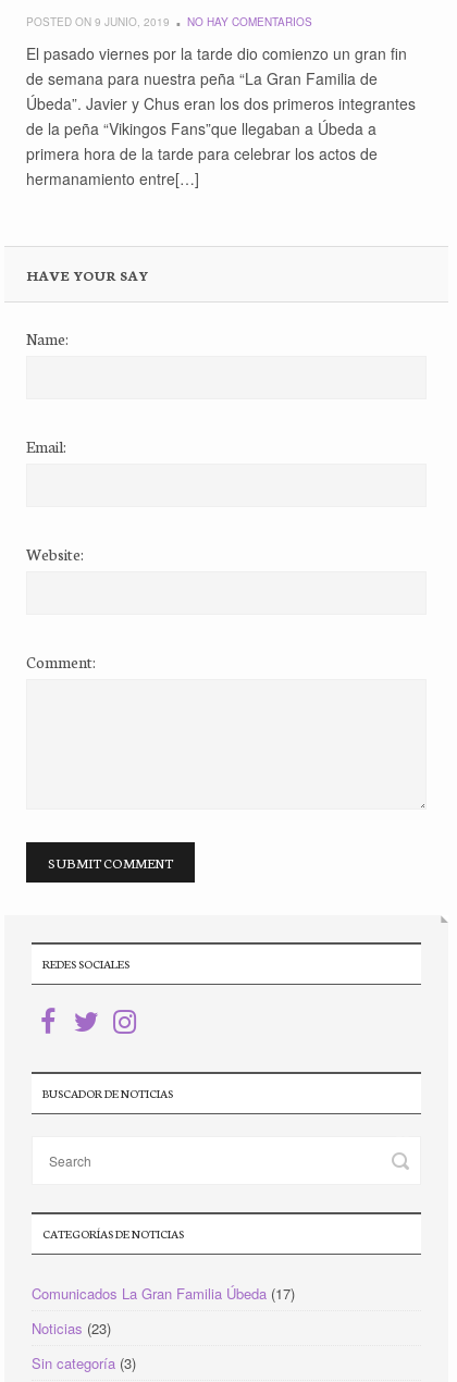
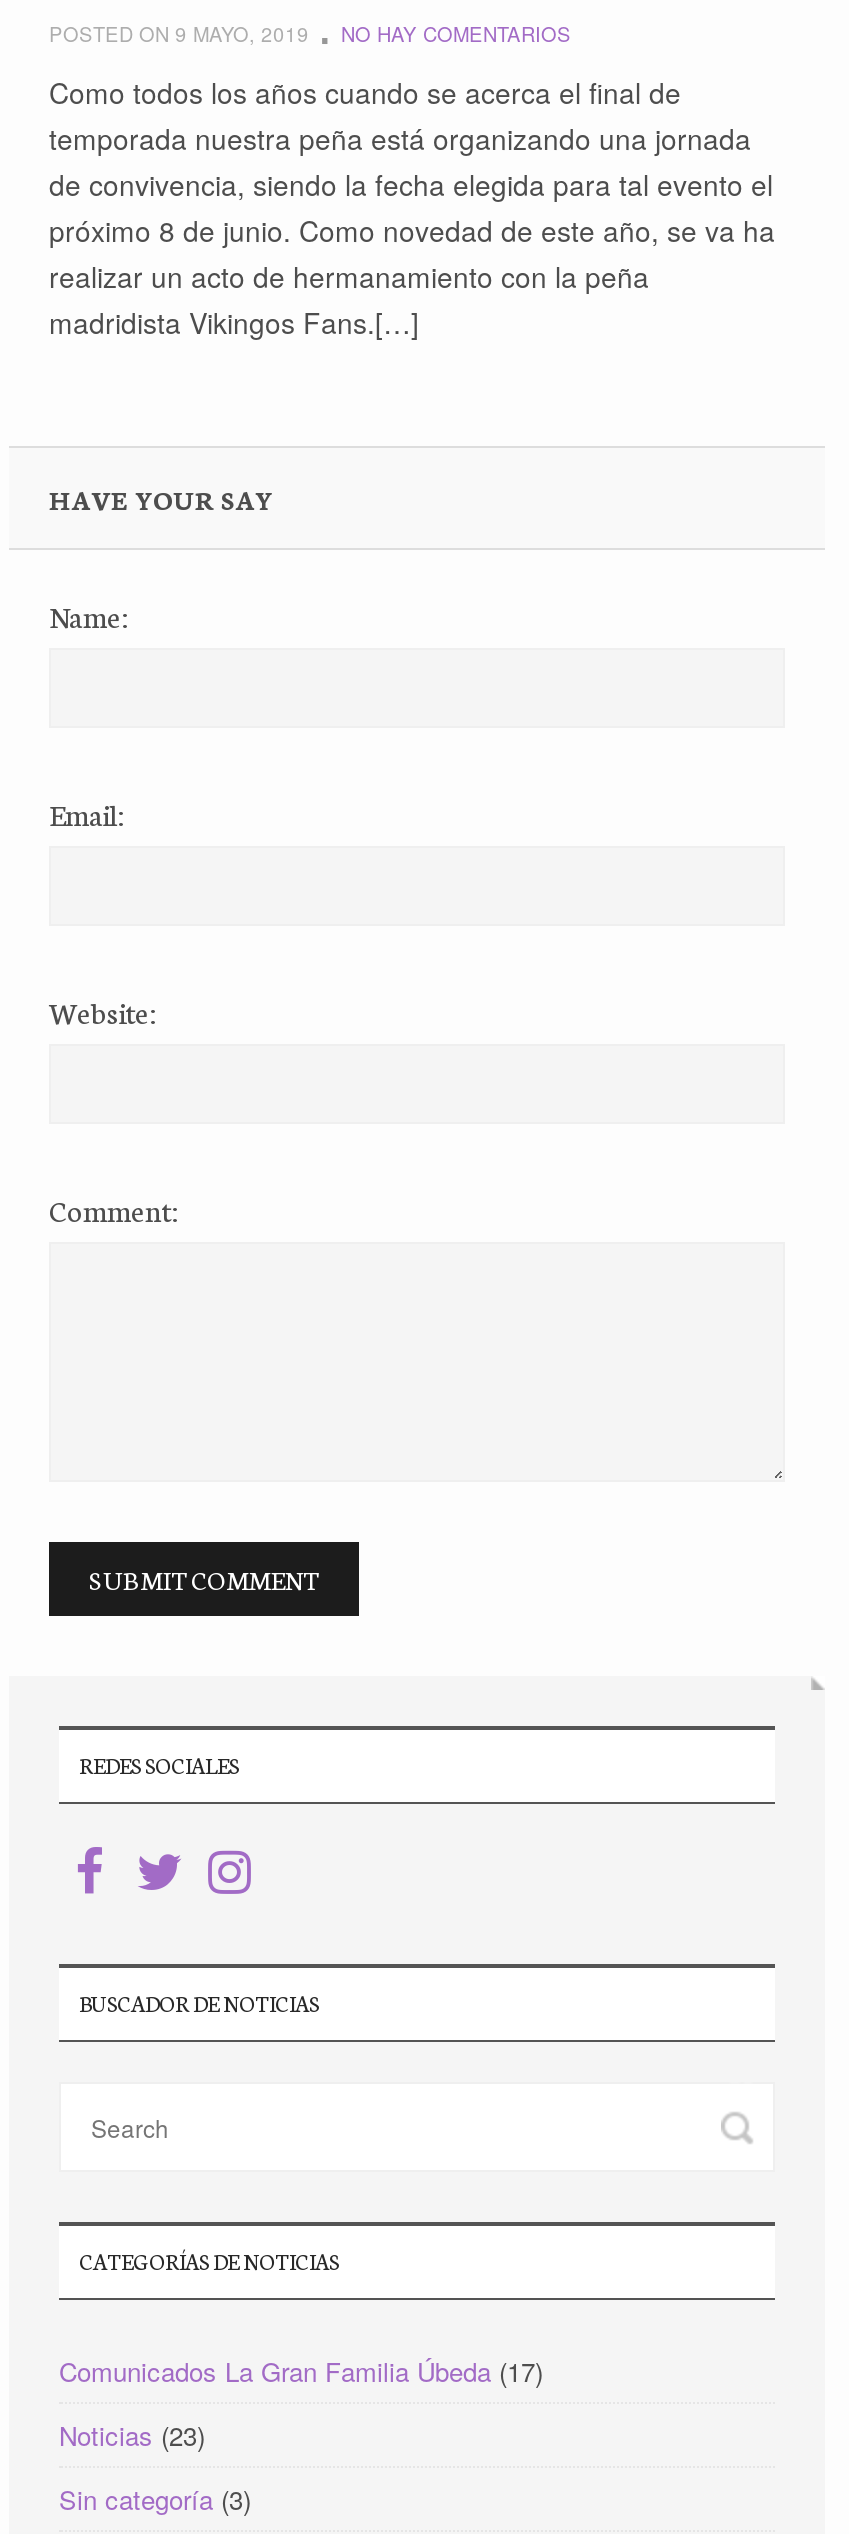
[26,14,170,29] POSTED ON 9 JUNIO, 2019 -> [49,19,309,47] POSTED ON 9 MAYO, 2019
[26,42,416,189] El pasado viernes por la tarde dio comienzo un gran fin | de semana para nuestra peña “La Gran Familia de | Úbeda”. Javier y Chus eran los dos primeros integrantes | de la peña “Vikingos Fans”que llegaban a Úbeda a | primera hora de la tarde para celebrar los actos de | hermanamiento entre[…] -> [49,71,775,341] Como todos los años cuando se acerca el final de | temporada nuestra peña está organizando una jornada | de convivencia, siendo la fecha elegida para tal evento el | próximo 8 de junio. Como novedad de este año, se va ha | realizar un acto de hermanamiento con la peña | madridista Vikingos Fans.[…]

